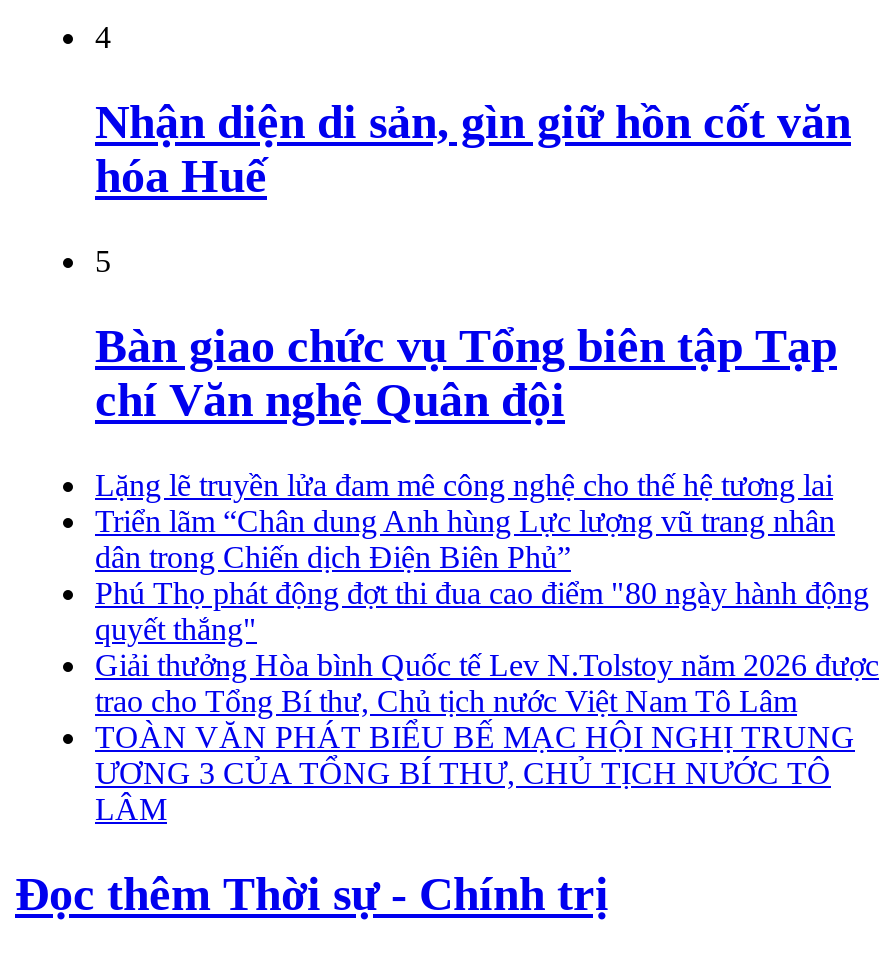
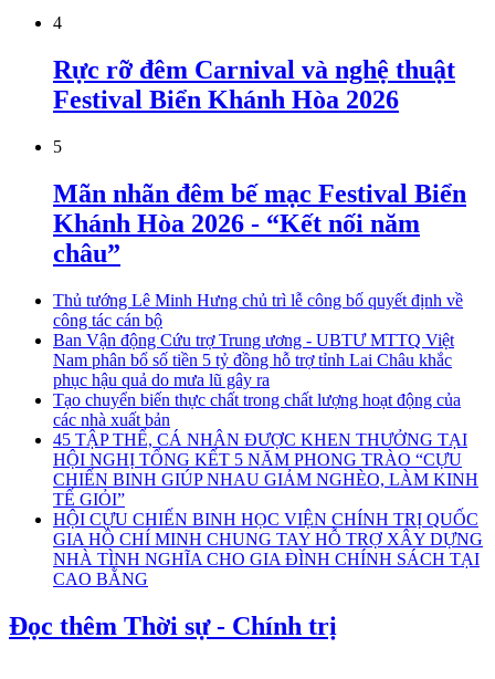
[95,96,851,202] Nhận diện di sản, gìn giữ hồn cốt văn | hóa Huế -> [53,55,455,114] Rực rỡ đêm Carnival và nghệ thuật | Festival Biển Khánh Hòa 2026
[95,320,837,426] Bàn giao chức vụ Tổng biên tập Tạp | chí Văn nghệ Quân đội -> [53,179,466,267] Mãn nhãn đêm bế mạc Festival Biển | Khánh Hòa 2026 - “Kết nối năm | châu”
[95,468,879,826] Lặng lẽ truyền lửa đam mê công nghệ cho thế hệ tương lai | Triển lãm “Chân dung Anh hùng Lực lượng vũ trang nhân | dân trong Chiến dịch Điện Biên Phủ” | Phú Thọ phát động đợt thi đua cao điểm "80 ngày hành động | quyết thắng" | Giải thưởng Hòa bình Quốc tế Lev N.Tolstoy năm 2026 được | trao cho Tổng Bí thư, Chủ tịch nước Việt Nam Tô Lâm | TOÀN VĂN PHÁT BIỂU BẾ MẠC HỘI NGHỊ TRUNG | ƯƠNG 3 CỦA TỔNG BÍ THƯ, CHỦ TỊCH NƯỚC TÔ | LÂM -> [53,291,483,588] Thủ tướng Lê Minh Hưng chủ trì lễ công bố quyết định về | công tác cán bộ | Ban Vận động Cứu trợ Trung ương - UBTƯ MTTQ Việt | Nam phân bổ số tiền 5 tỷ đồng hỗ trợ tỉnh Lai Châu khắc | phục hậu quả do mưa lũ gây ra | Tạo chuyển biến thực chất trong chất lượng hoạt động của | các nhà xuất bản | 45 TẬP THỂ, CÁ NHÂN ĐƯỢC KHEN THƯỞNG TẠI | HỘI NGHỊ TỔNG KẾT 5 NĂM PHONG TRÀO “CỰU | CHIẾN BINH GIÚP NHAU GIẢM NGHÈO, LÀM KINH | TẾ GIỎI” | HỘI CỰU CHIẾN BINH HỌC VIỆN CHÍNH TRỊ QUỐC | GIA HỒ CHÍ MINH CHUNG TAY HỖ TRỢ XÂY DỰNG | NHÀ TÌNH NGHĨA CHO GIA ĐÌNH CHÍNH SÁCH TẠI | CAO BẰNG

